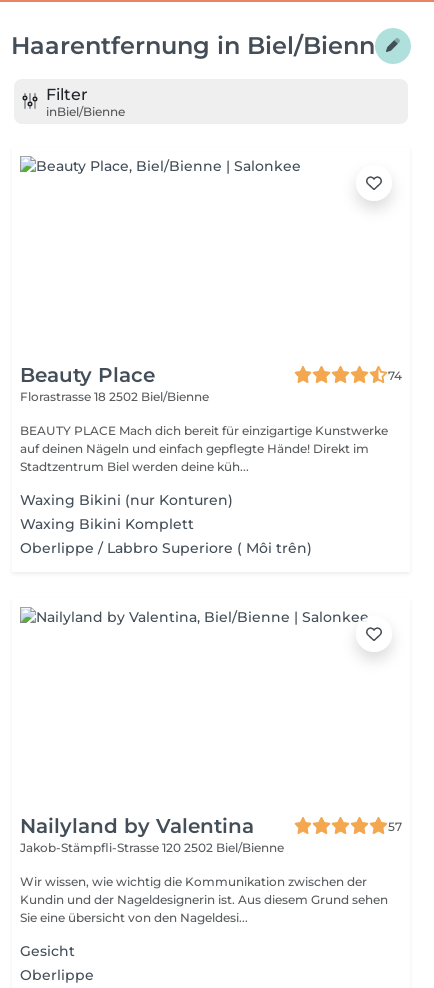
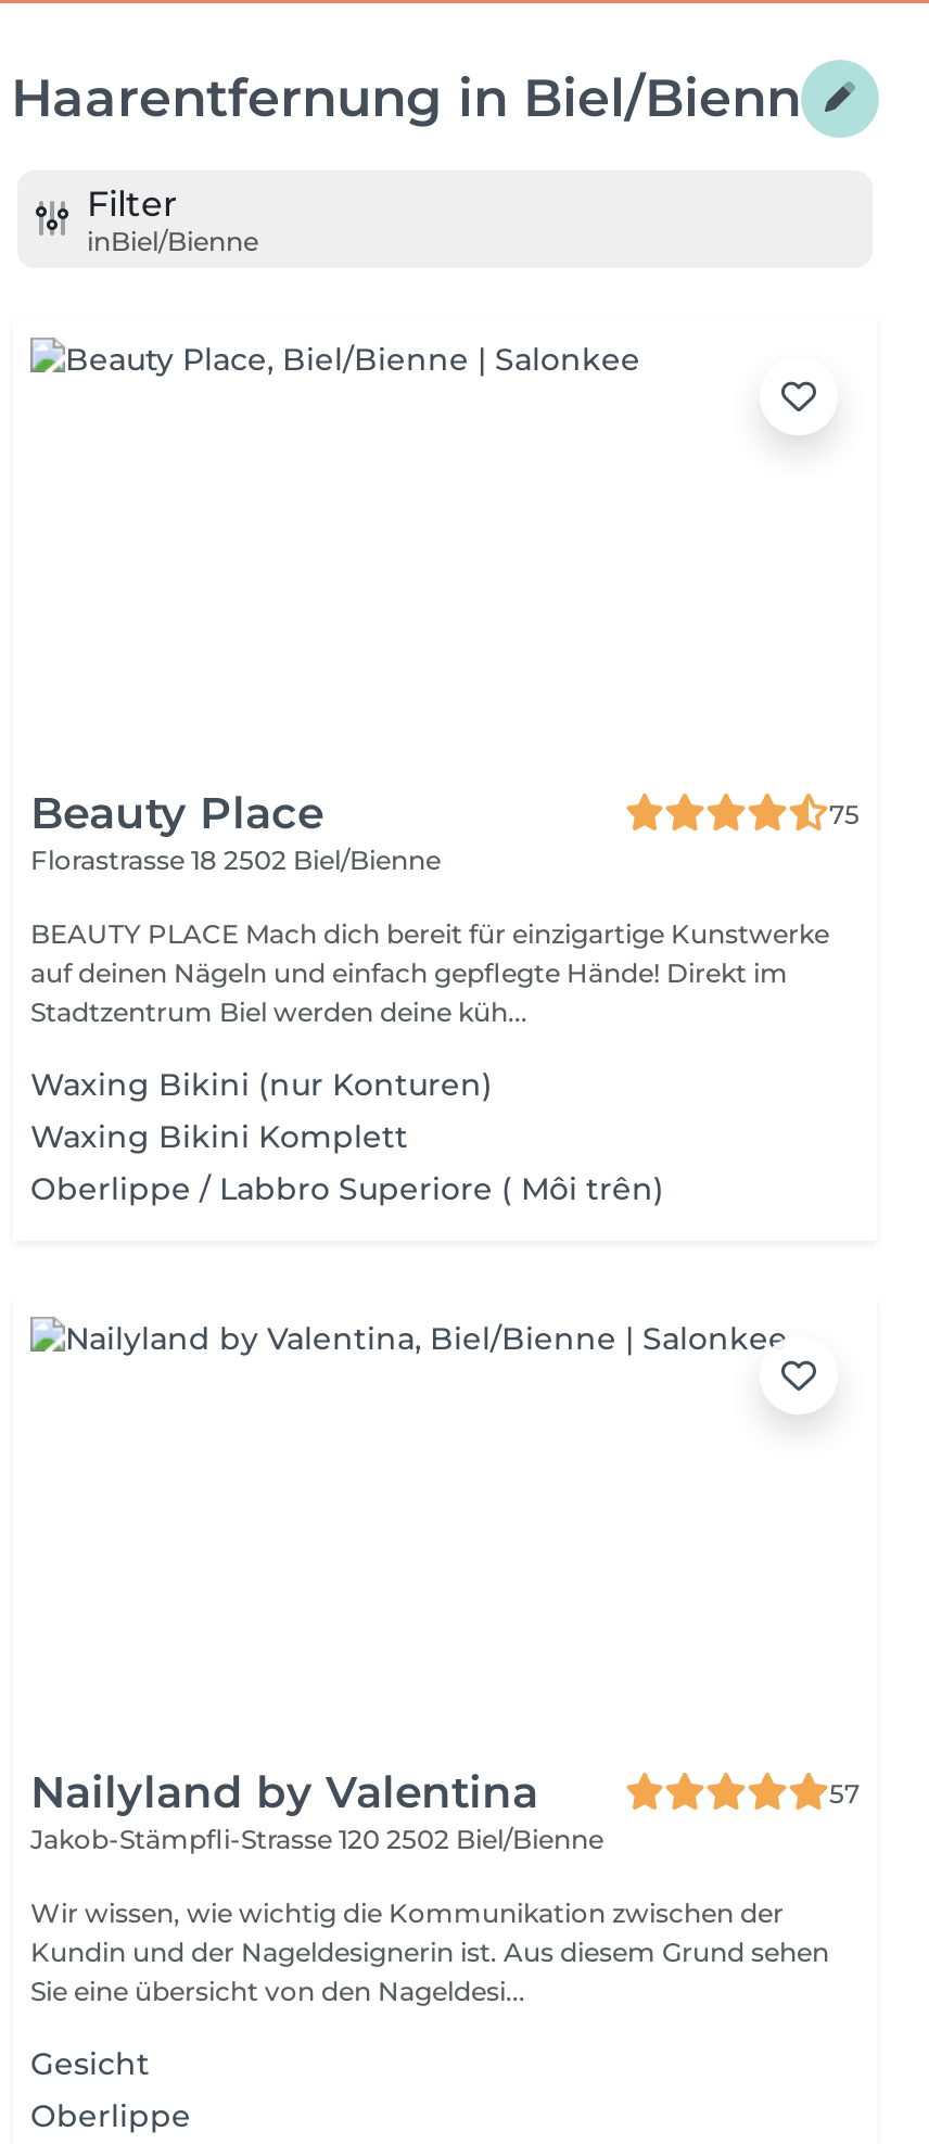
[388,368,402,383] 74 -> [829,798,860,830] 75

